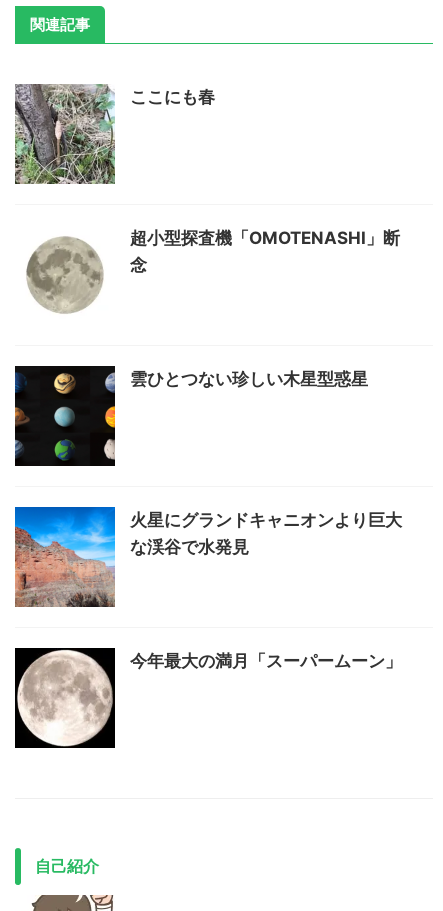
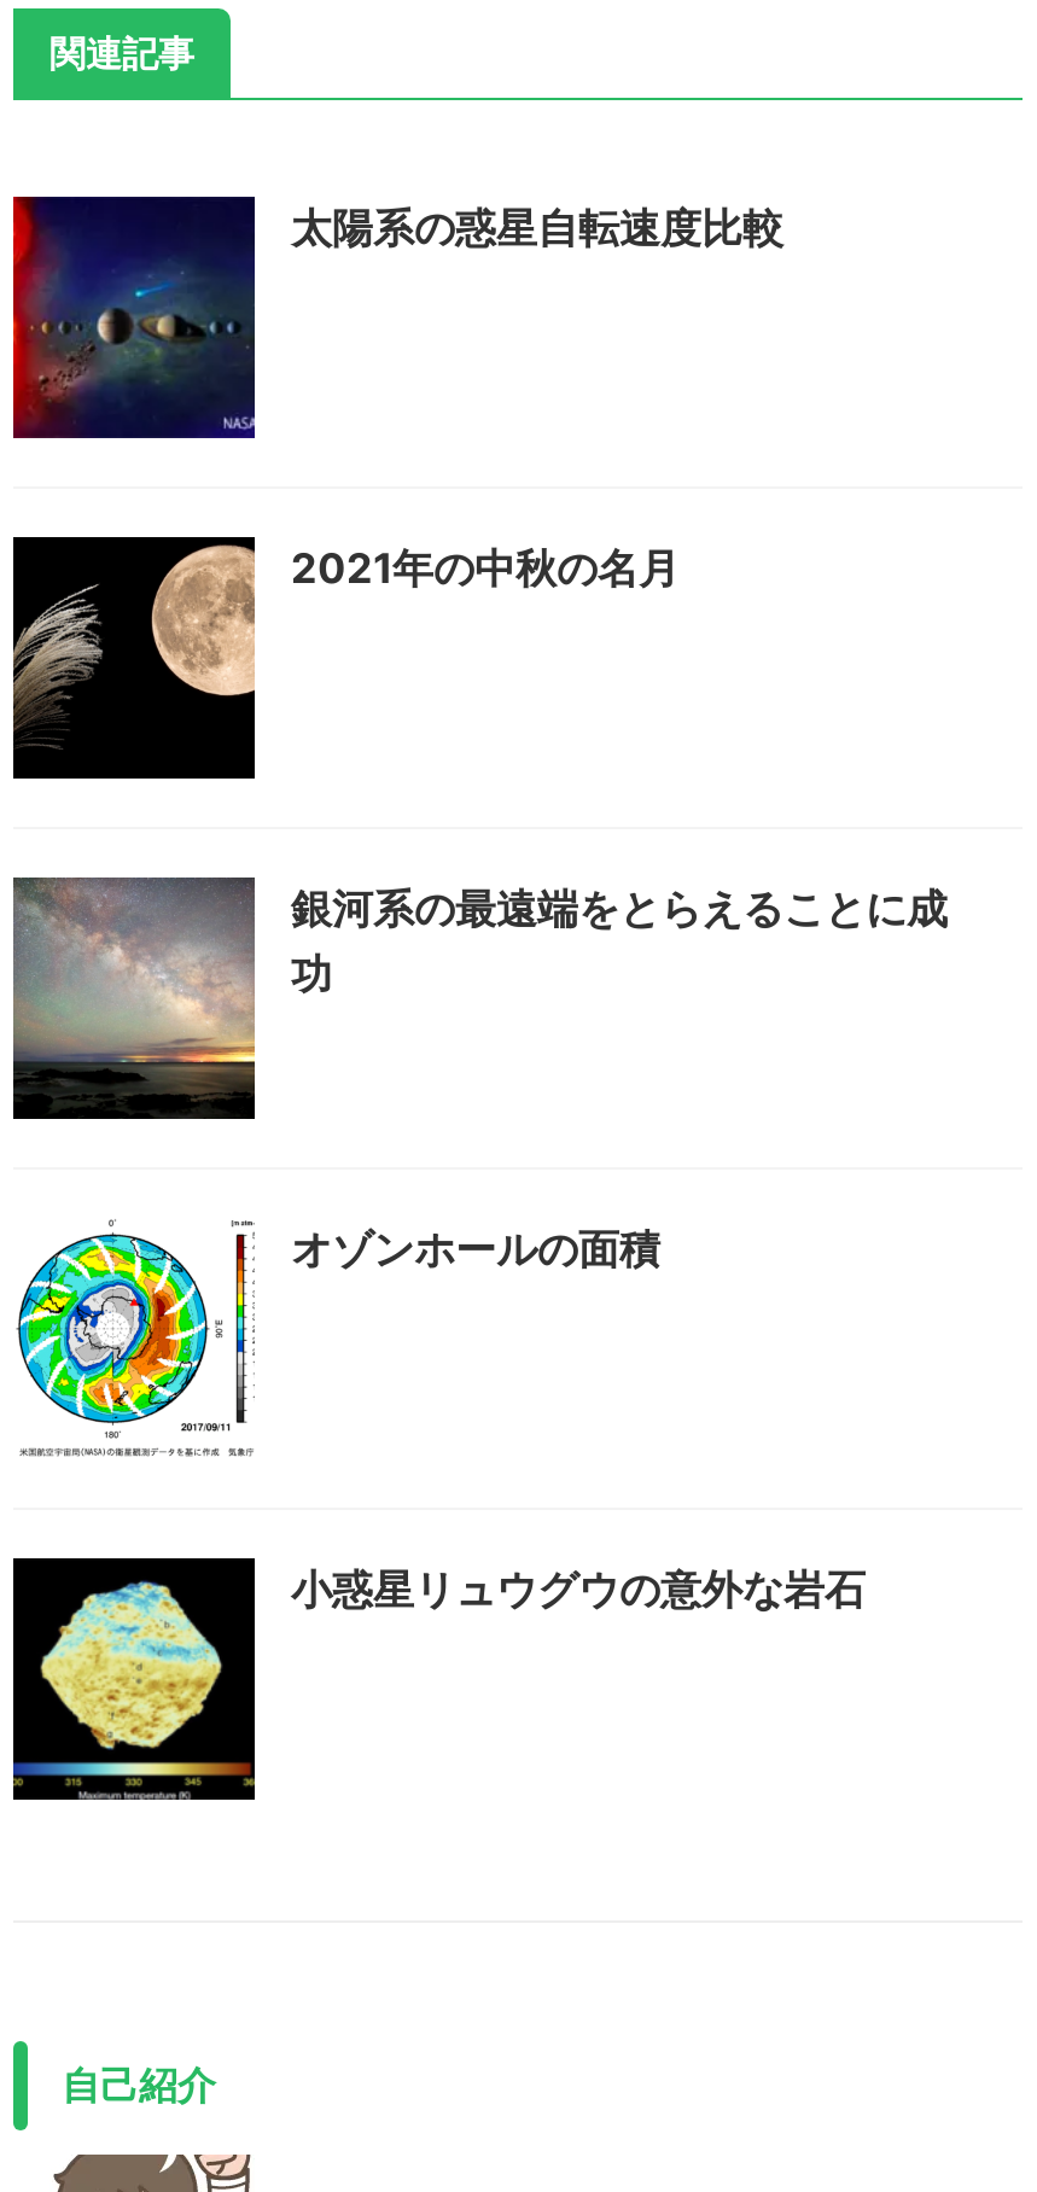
[14,84,215,184] [image] | ここにも春 -> [11,193,783,439] [image] | 太陽系の惑星自転速度比較
[15,225,400,326] [image] | 超小型探査機「OMOTENASHI」断 | 念 -> [11,534,680,782] [image] | 2021年の中秋の名月
[14,366,368,467] [image] | 雲ひとつない珍しい木星型惑星 -> [11,879,948,1120] [image] | 銀河系の最遠端をとらえることに成 | 功
[14,506,402,608] [image] | 火星にグランドキャニオンより巨大 | な渓谷で水発見 -> [13,1217,660,1458] [image] | オゾンホールの面積
[14,647,402,749] [image] | 今年最大の満月「スーパームーン」 -> [11,1557,866,1801] [image] | 小惑星リュウグウの意外な岩石

